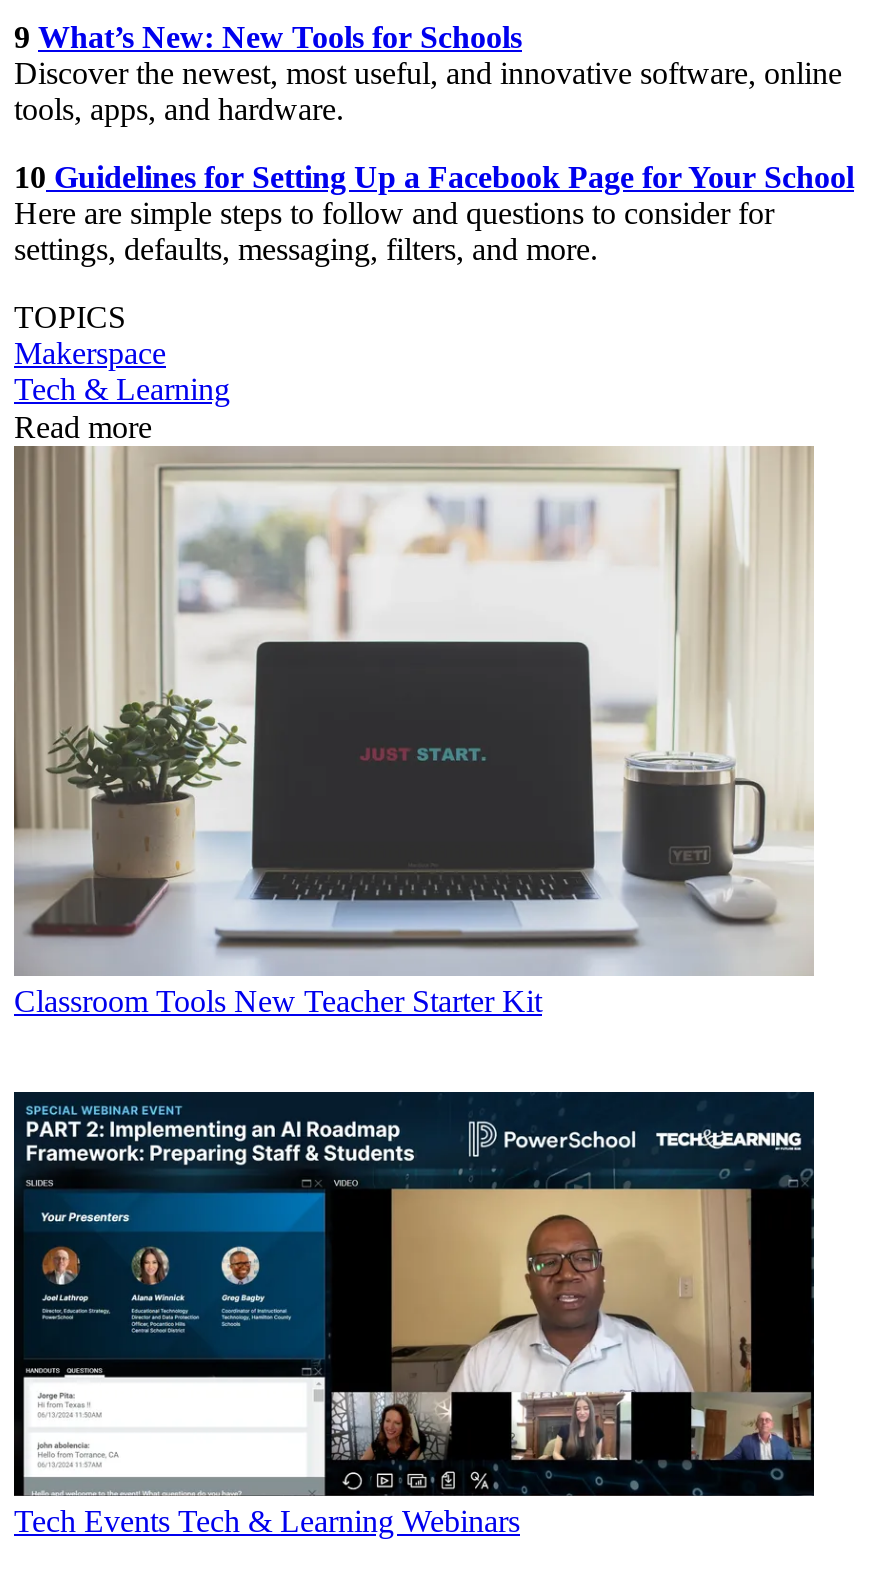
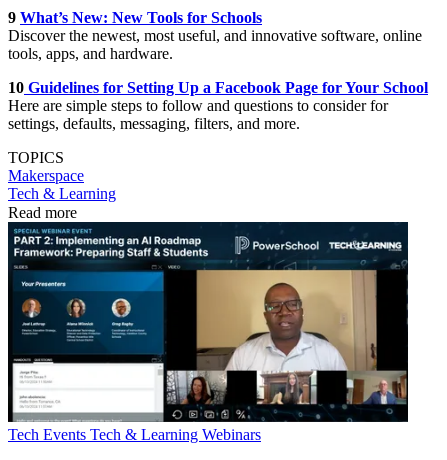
[12,445,814,1018] [image] | Classroom Tools New Teacher Starter Kit -> none

